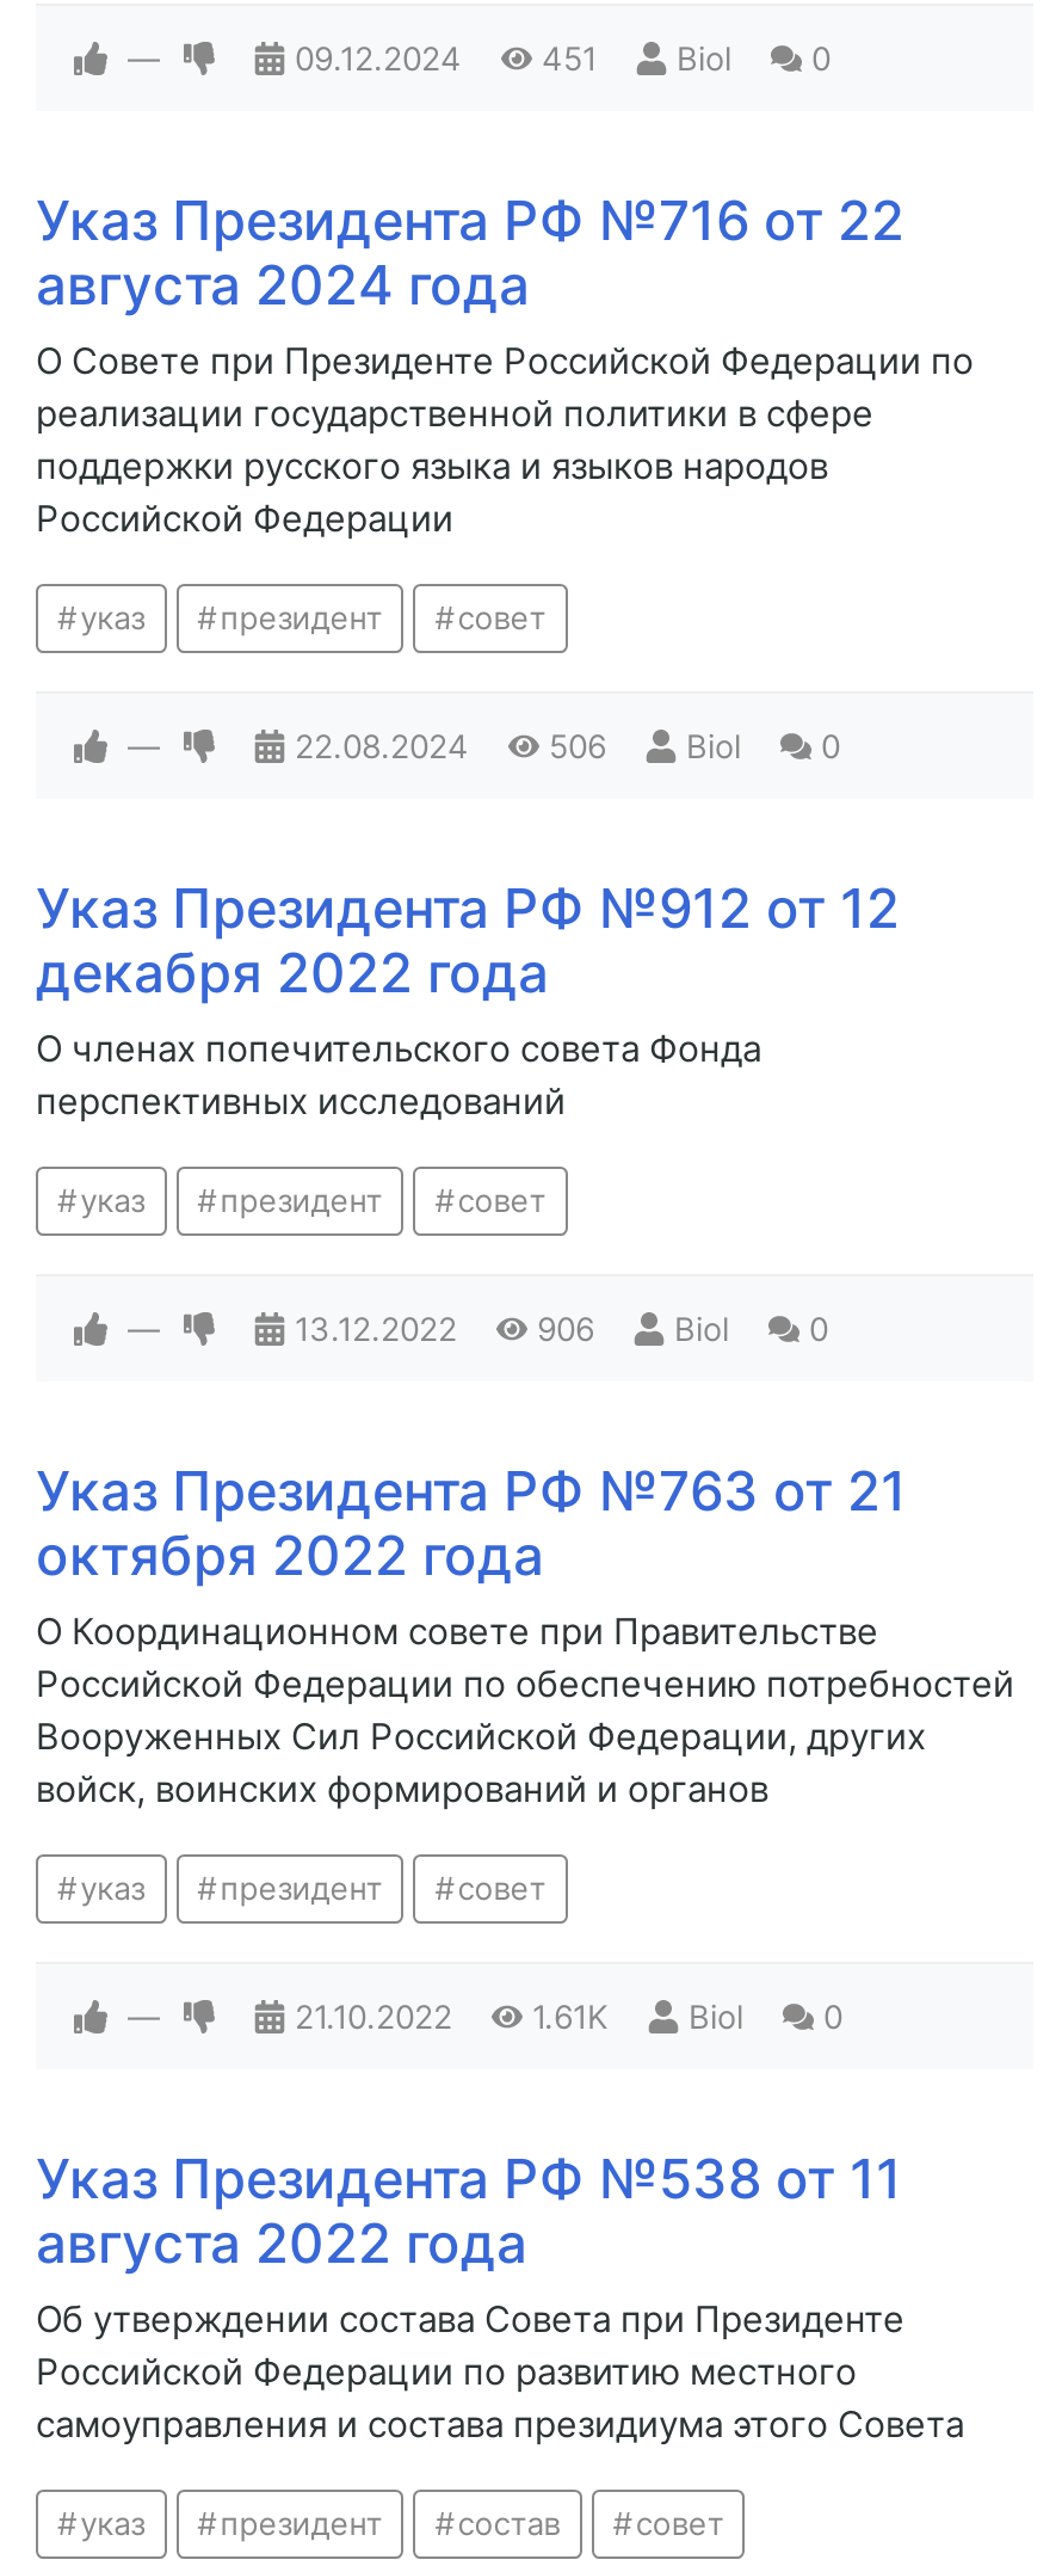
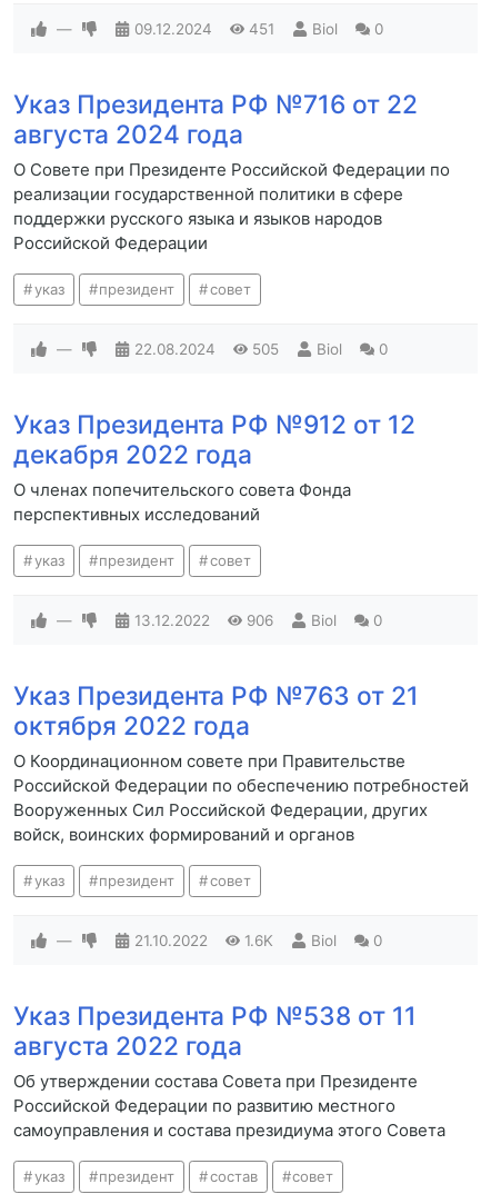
[295,727,606,765] 22.08.2024 506 -> [134,340,279,358] 22.08.2024 505
[295,1998,609,2036] 21.10.2022 1.61K -> [134,932,273,949] 21.10.2022 1.6K

